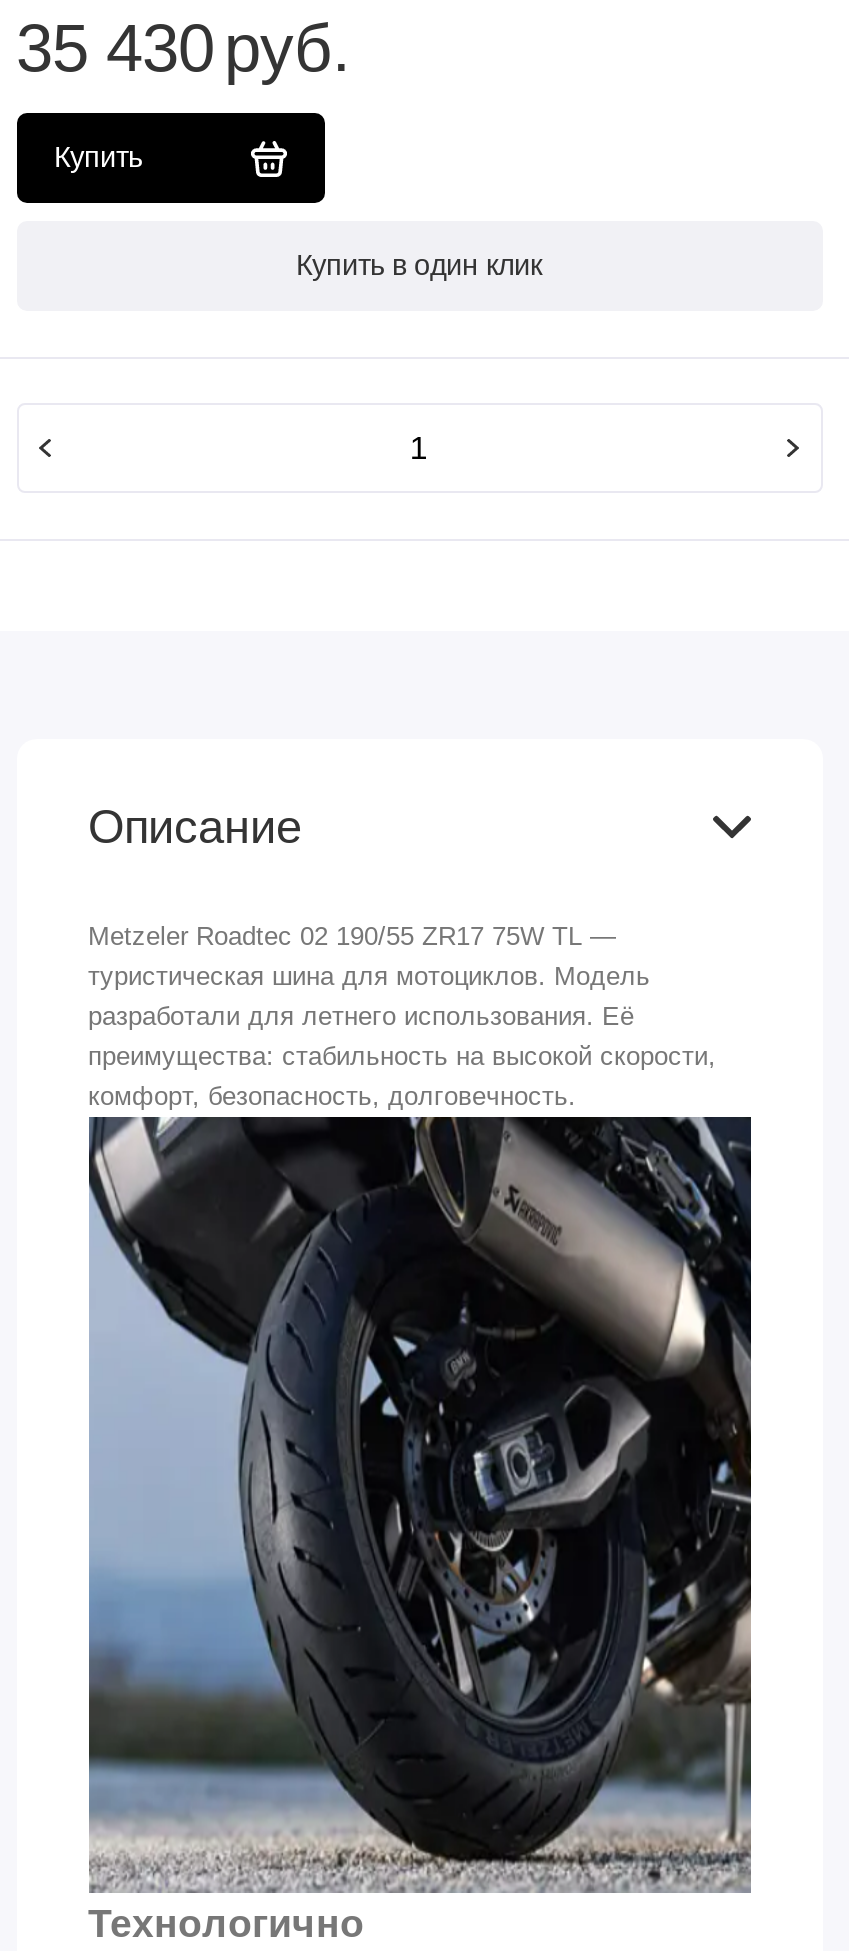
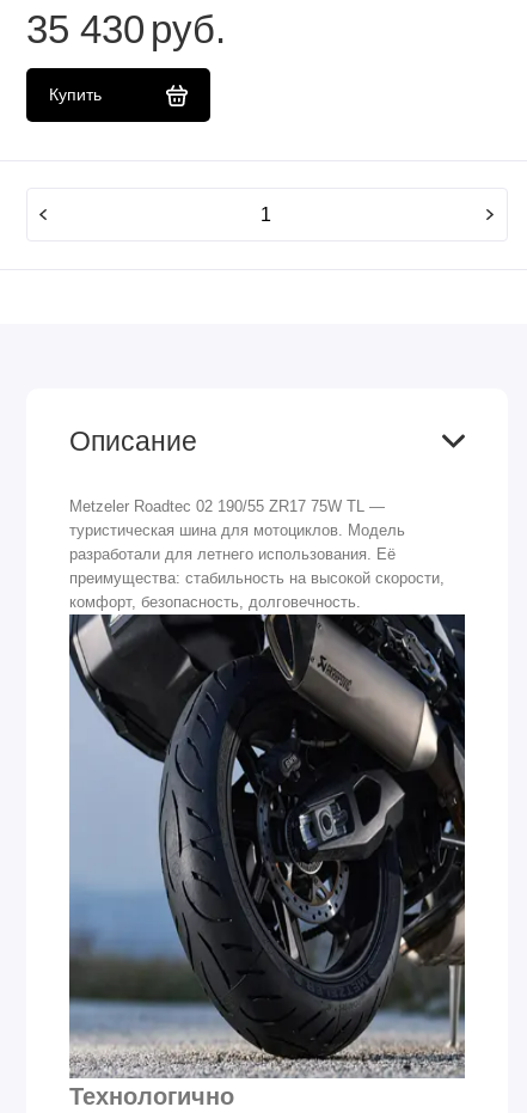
[296,249,542,281] Купить в один клик -> none

